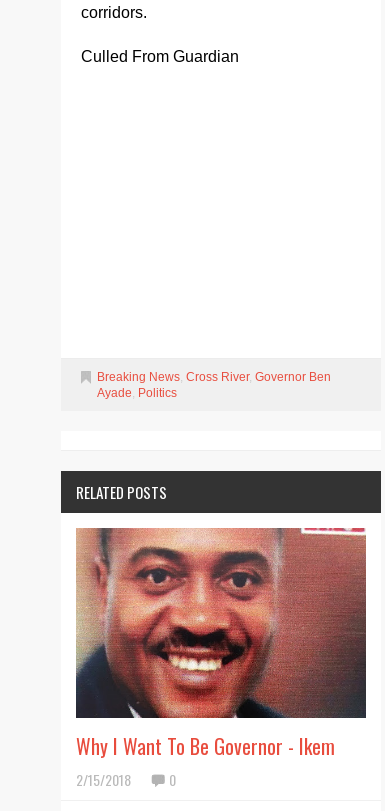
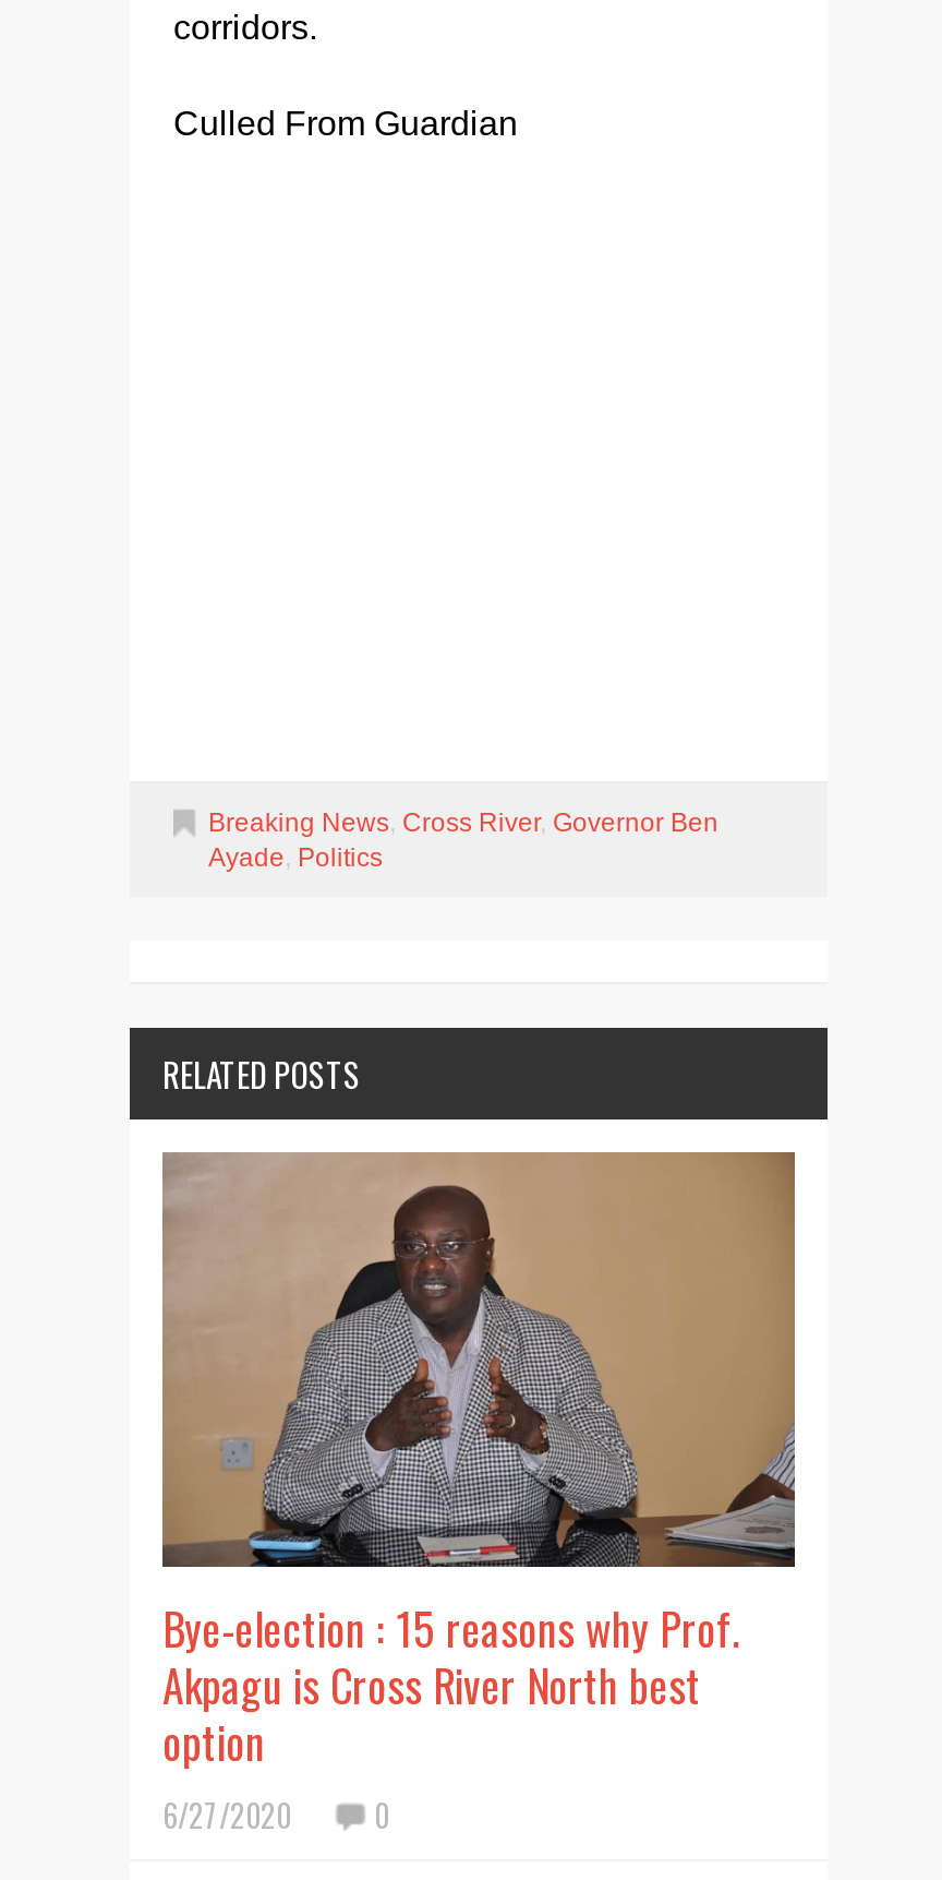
[76,528,366,790] [image] | Why I Want To Be Governor - Ikem | 2/15/2018 -> [162,1152,797,1837] [image] | Bye-election : 15 reasons why Prof. | Akpagu is Cross River North best | option | 6/27/2020

